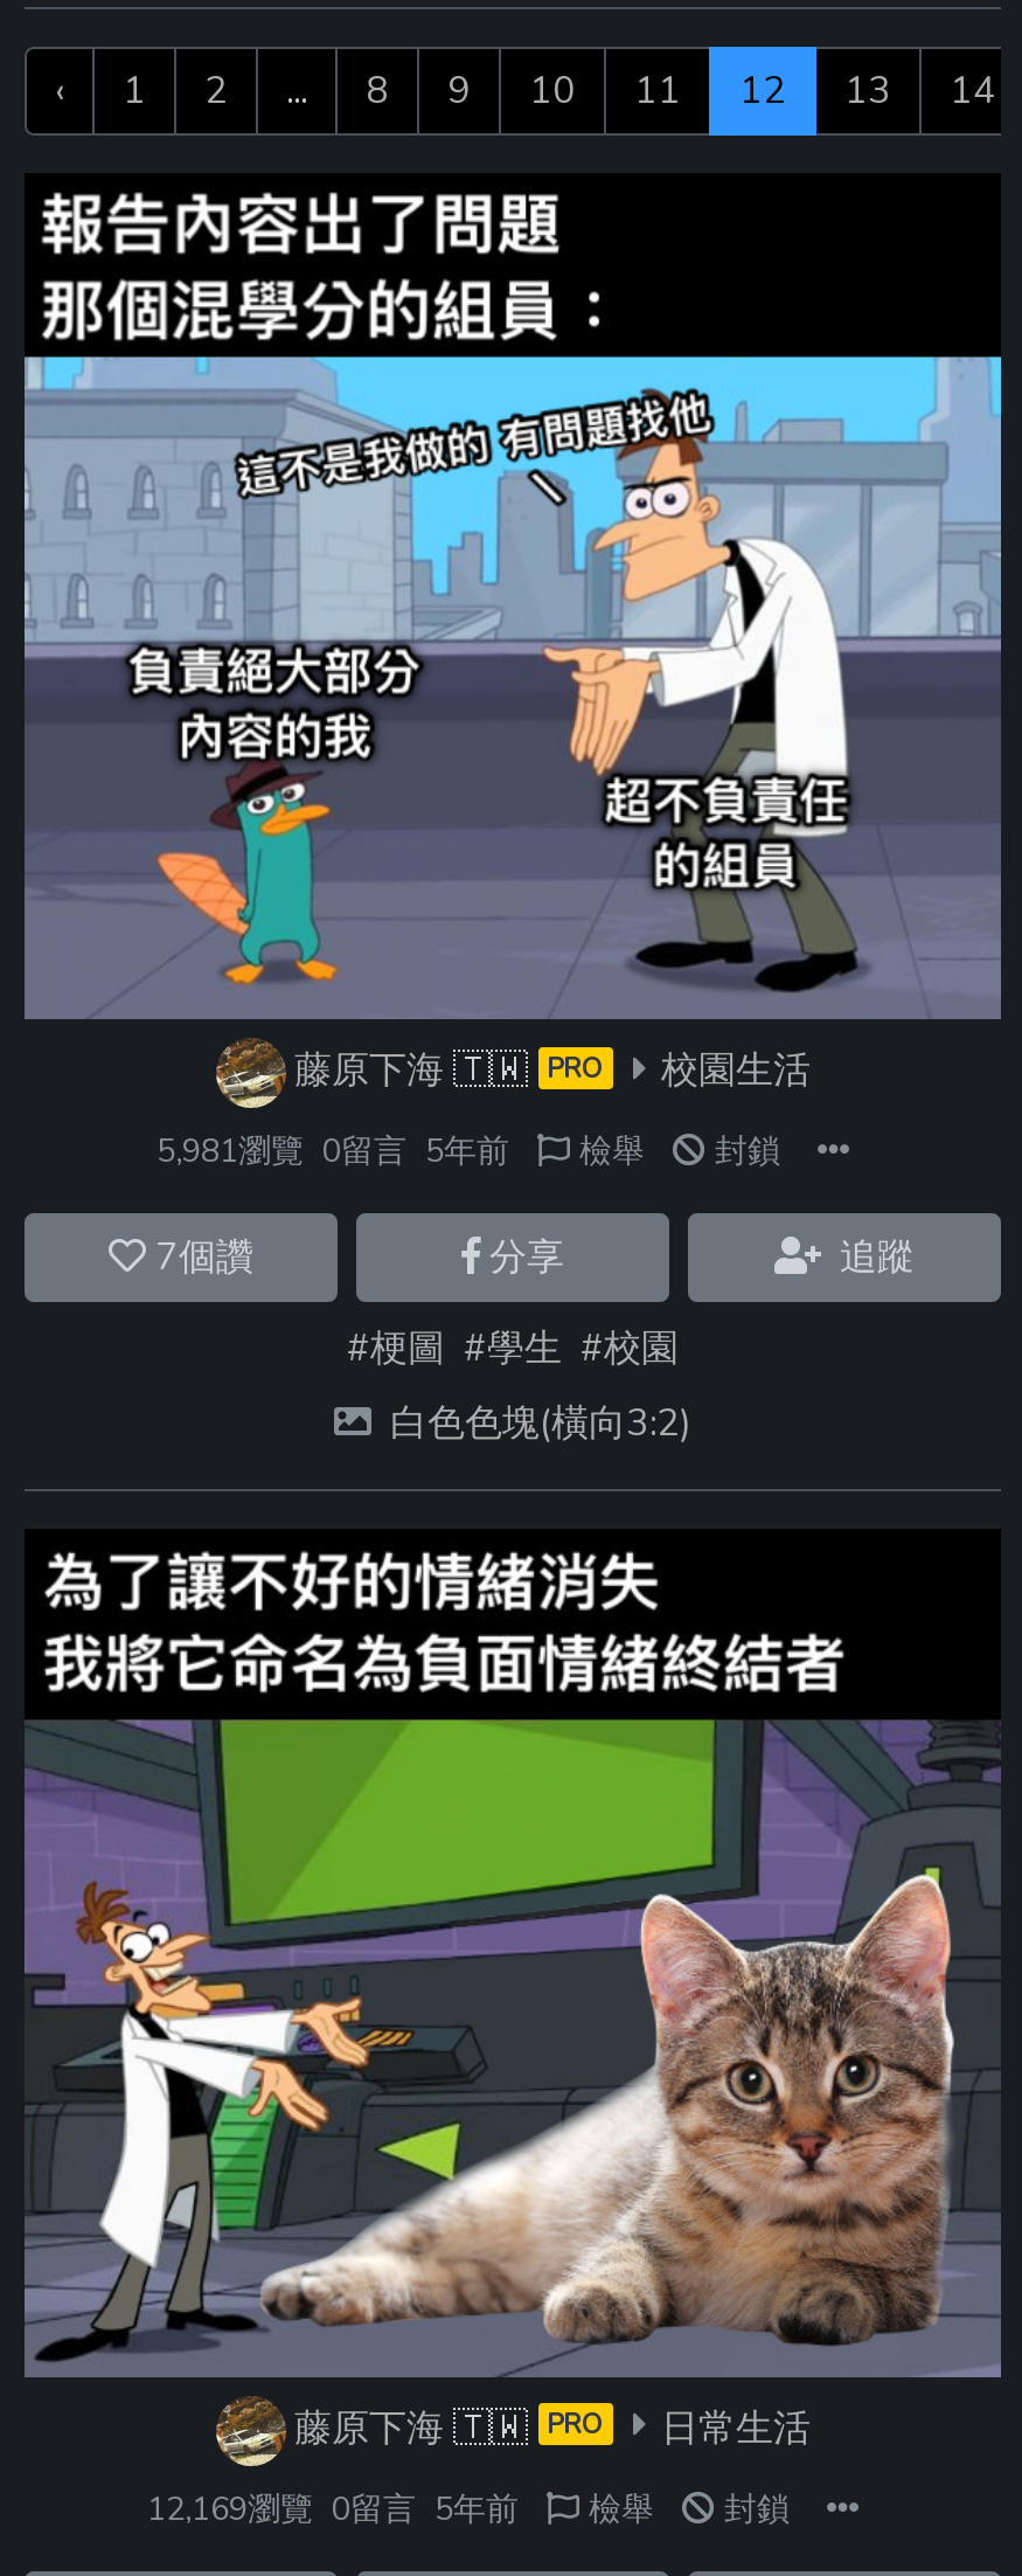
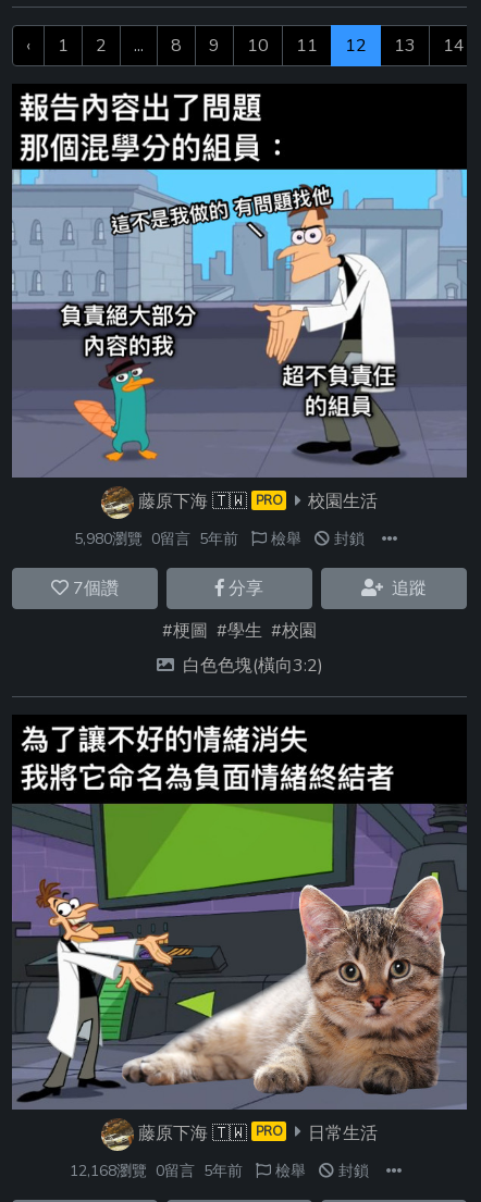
[157,1130,509,1174] 5,981瀏覽 0留言 5年前 -> [73,529,238,550] 5,980瀏覽 0留言 5年前
[147,2486,519,2530] 12,169瀏覽 0留言 5年前 -> [69,1160,242,1181] 12,168瀏覽 0留言 5年前

